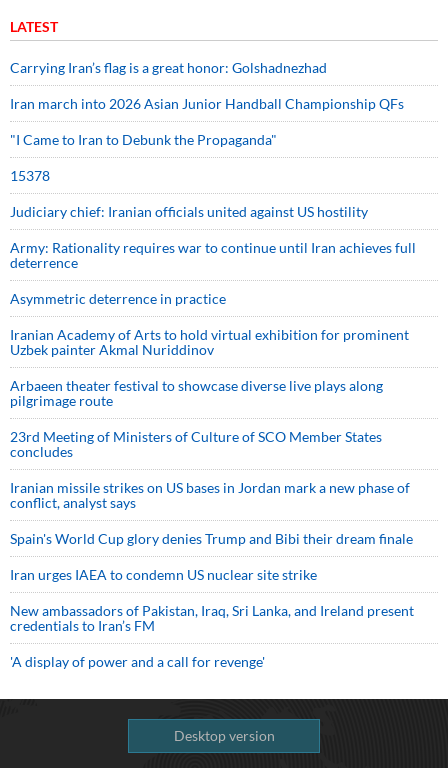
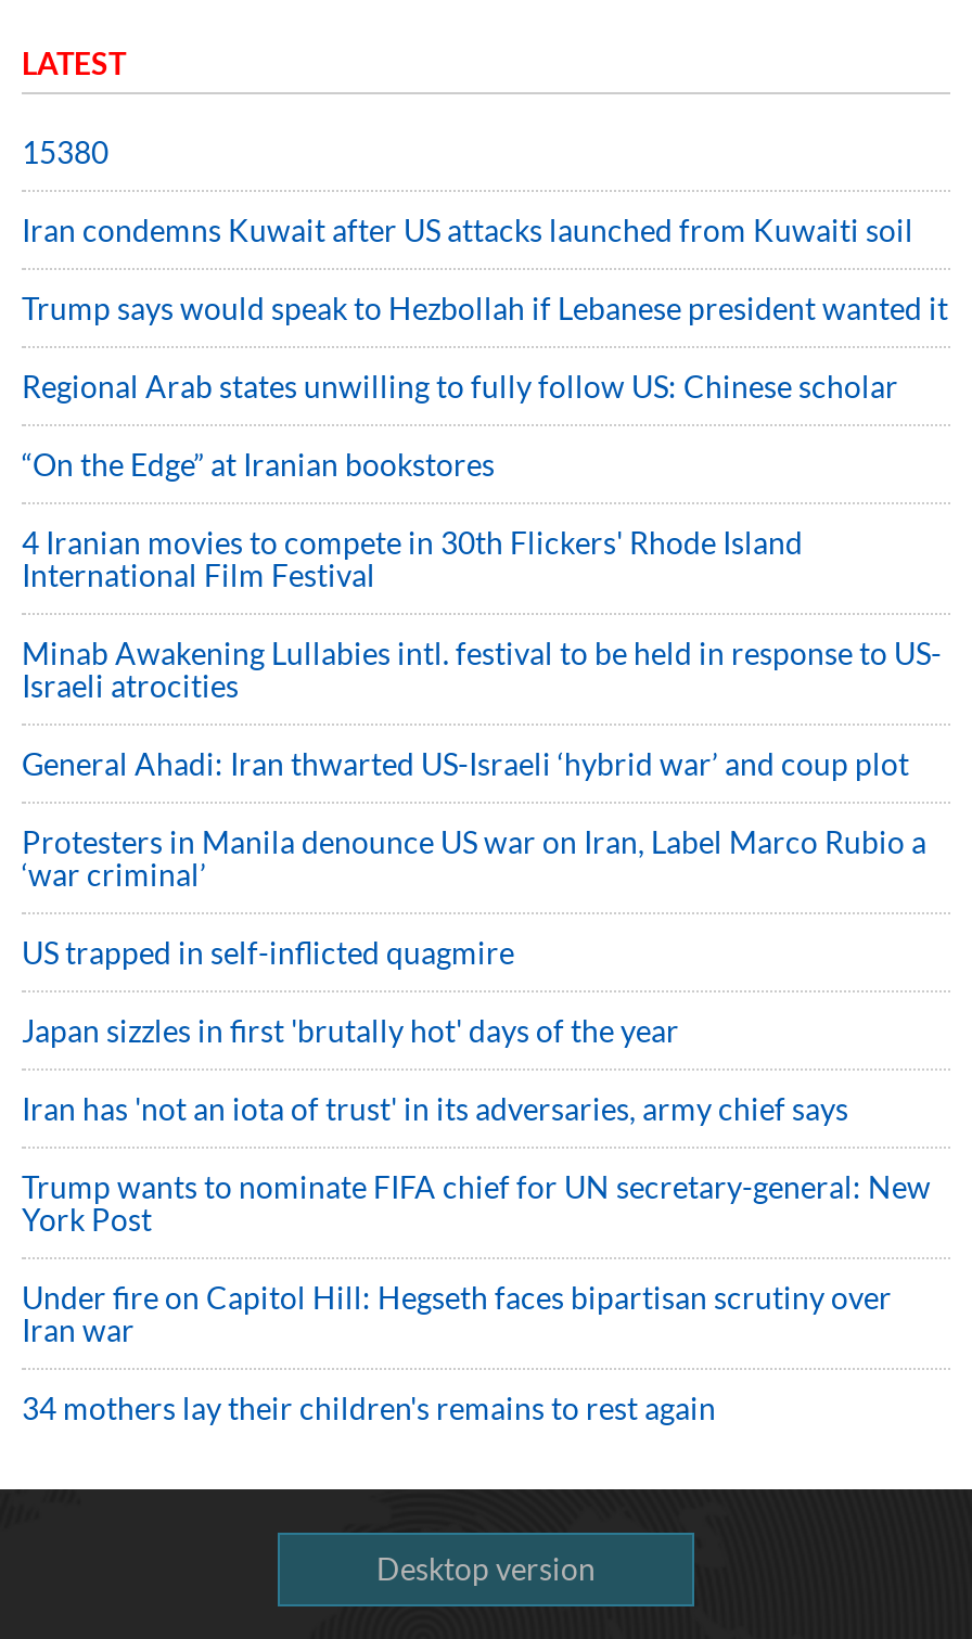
[10,59,327,76] Carrying Iran’s flag is a great honor: Golshadnezhad -> [22,133,108,170] 15380
[10,95,404,112] Iran march into 2026 Asian Junior Handball Championship QFs -> [22,211,913,248] Iran condemns Kuwait after US attacks launched from Kuwaiti soil
[10,131,277,148] "I Came to Iran to Debunk the Propaganda" -> [22,289,948,326] Trump says would speak to Hezbollah if Lebanese president wanted it
[10,167,50,184] 15378 -> [22,367,898,404] Regional Arab states unwilling to fully follow US: Chinese scholar
[10,203,374,220] Judiciary chief: Iranian officials united against US hostility -> [22,445,495,482] “On the Edge” at Iranian bookstores
[10,239,416,271] Army: Rationality requires war to continue until Iran achieves full | deterrence -> [22,523,803,593] 4 Iranian movies to compete in 30th Flickers' Rhode Island | International Film Festival
[10,290,226,307] Asymmetric deterrence in practice -> [22,634,942,703] Minab Awakening Lullabies intl. festival to be held in response to US- | Israeli atrocities
[10,326,409,358] Iranian Academy of Arts to hold virtual exhibition for prominent | Uzbek painter Akmal Nuriddinov -> [22,745,909,781] General Ahadi: Iran thwarted US-Israeli ‘hybrid war’ and coup plot
[10,377,383,409] Arbaeen theater festival to showcase diverse live plays along | pilgrimage route -> [22,823,926,892] Protesters in Manila denounce US war on Iran, Label Marco Rubio a | ‘war criminal’
[10,428,382,460] 23rd Meeting of Ministers of Culture of SCO Member States | concludes -> [22,933,521,970] US trapped in self-inflicted quagmire
[10,479,410,511] Iranian missile strikes on US bases in Jordan mark a new phase of | conflict, analyst says -> [22,1011,679,1048] Japan sizzles in first 'brutally hot' days of the year
[10,530,413,547] Spain's World Cup glory denies Trump and Bibi their dream finale -> [22,1089,855,1126] Iran has 'not an iota of trust' in its adversaries, army chief says
[10,566,317,583] Iran urges IAEA to condemn US nuclear site strike -> [22,1168,931,1237] Trump wants to nominate FIFA chief for UN secretary-general: New | York Post
[10,602,414,634] New ambassadors of Pakistan, Iraq, Sri Lanka, and Ireland present | credentials to Iran’s FM -> [22,1278,892,1348] Under fire on Capitol Hill: Hegseth faces bipartisan scrutiny over | Iran war
[10,653,265,670] 'A display of power and a call for revenge' -> [22,1389,716,1426] 34 mothers lay their children's remains to rest again

